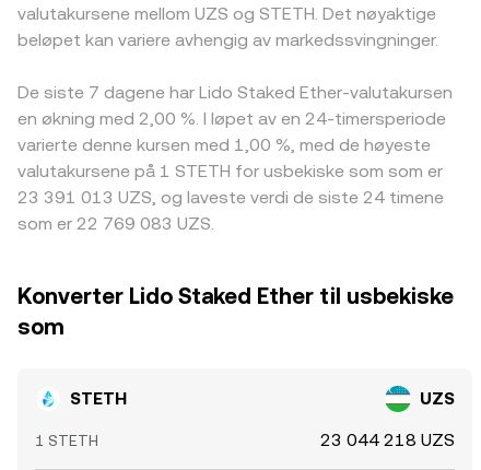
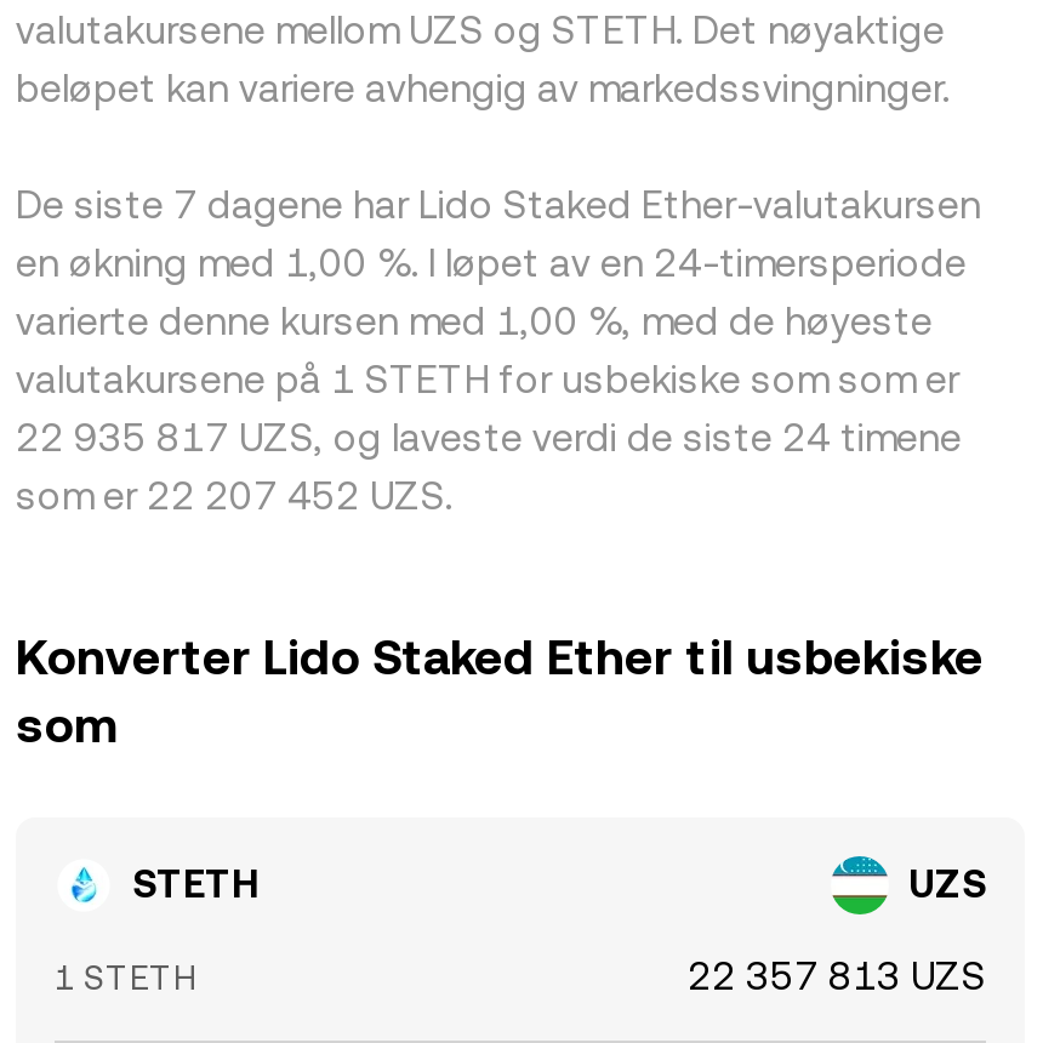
[17,108,446,129] en økning med 2,00 %. I løpet av en 24-timersperiode -> [16,240,967,286] en økning med 1,00 %. I løpet av en 24-timersperiode
[17,187,444,208] 23 391 013 UZS, og laveste verdi de siste 24 timene -> [16,415,962,461] 22 935 817 UZS, og laveste verdi de siste 24 timene
[17,213,214,234] som er 22 769 083 UZS. -> [16,473,452,519] som er 22 207 452 UZS.
[320,430,455,450] 23 044 218 UZS -> [688,953,986,999] 22 357 813 UZS

